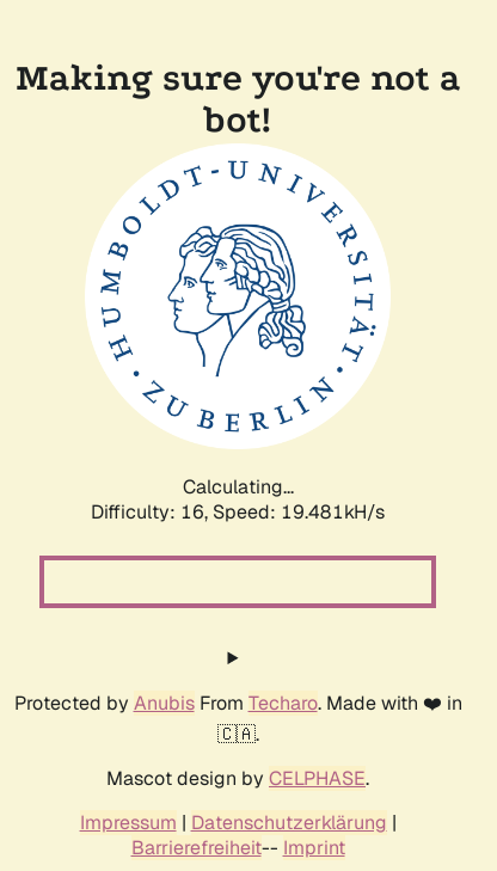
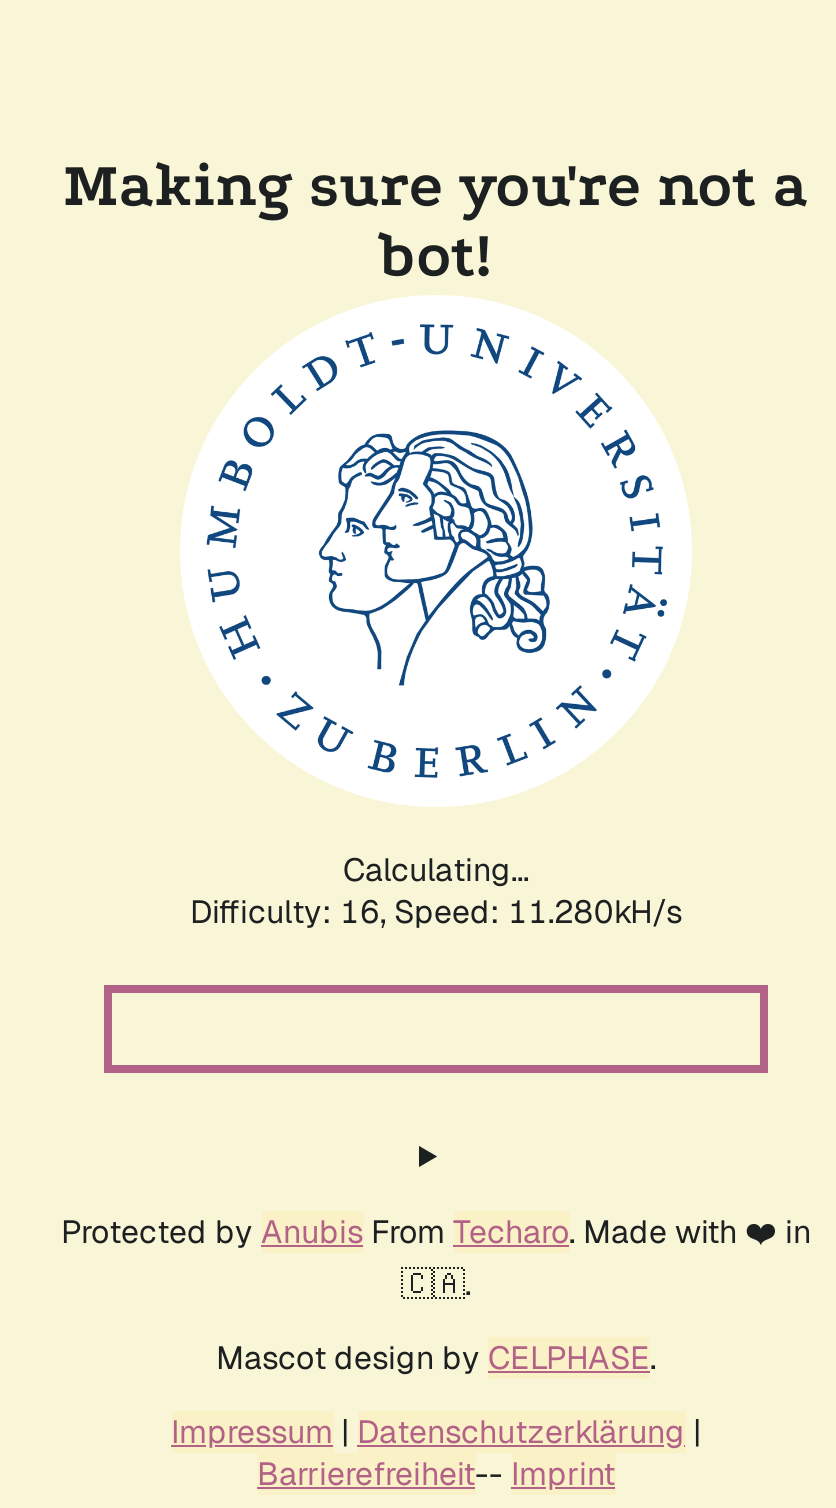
[91,499,385,525] Difficulty: 16, Speed: 19.481kH/s -> [190,891,682,933] Difficulty: 16, Speed: 11.280kH/s

